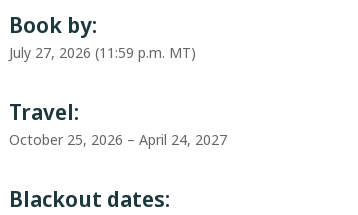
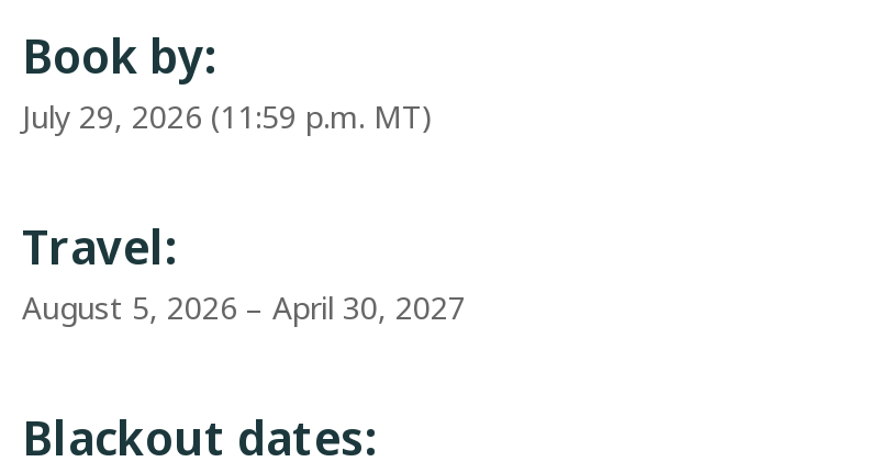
[9,43,196,62] July 27, 2026 (11:59 p.m. MT) -> [22,96,433,137] July 29, 2026 (11:59 p.m. MT)
[9,130,227,149] October 25, 2026 – April 24, 2027 -> [22,287,466,328] August 5, 2026 – April 30, 2027

